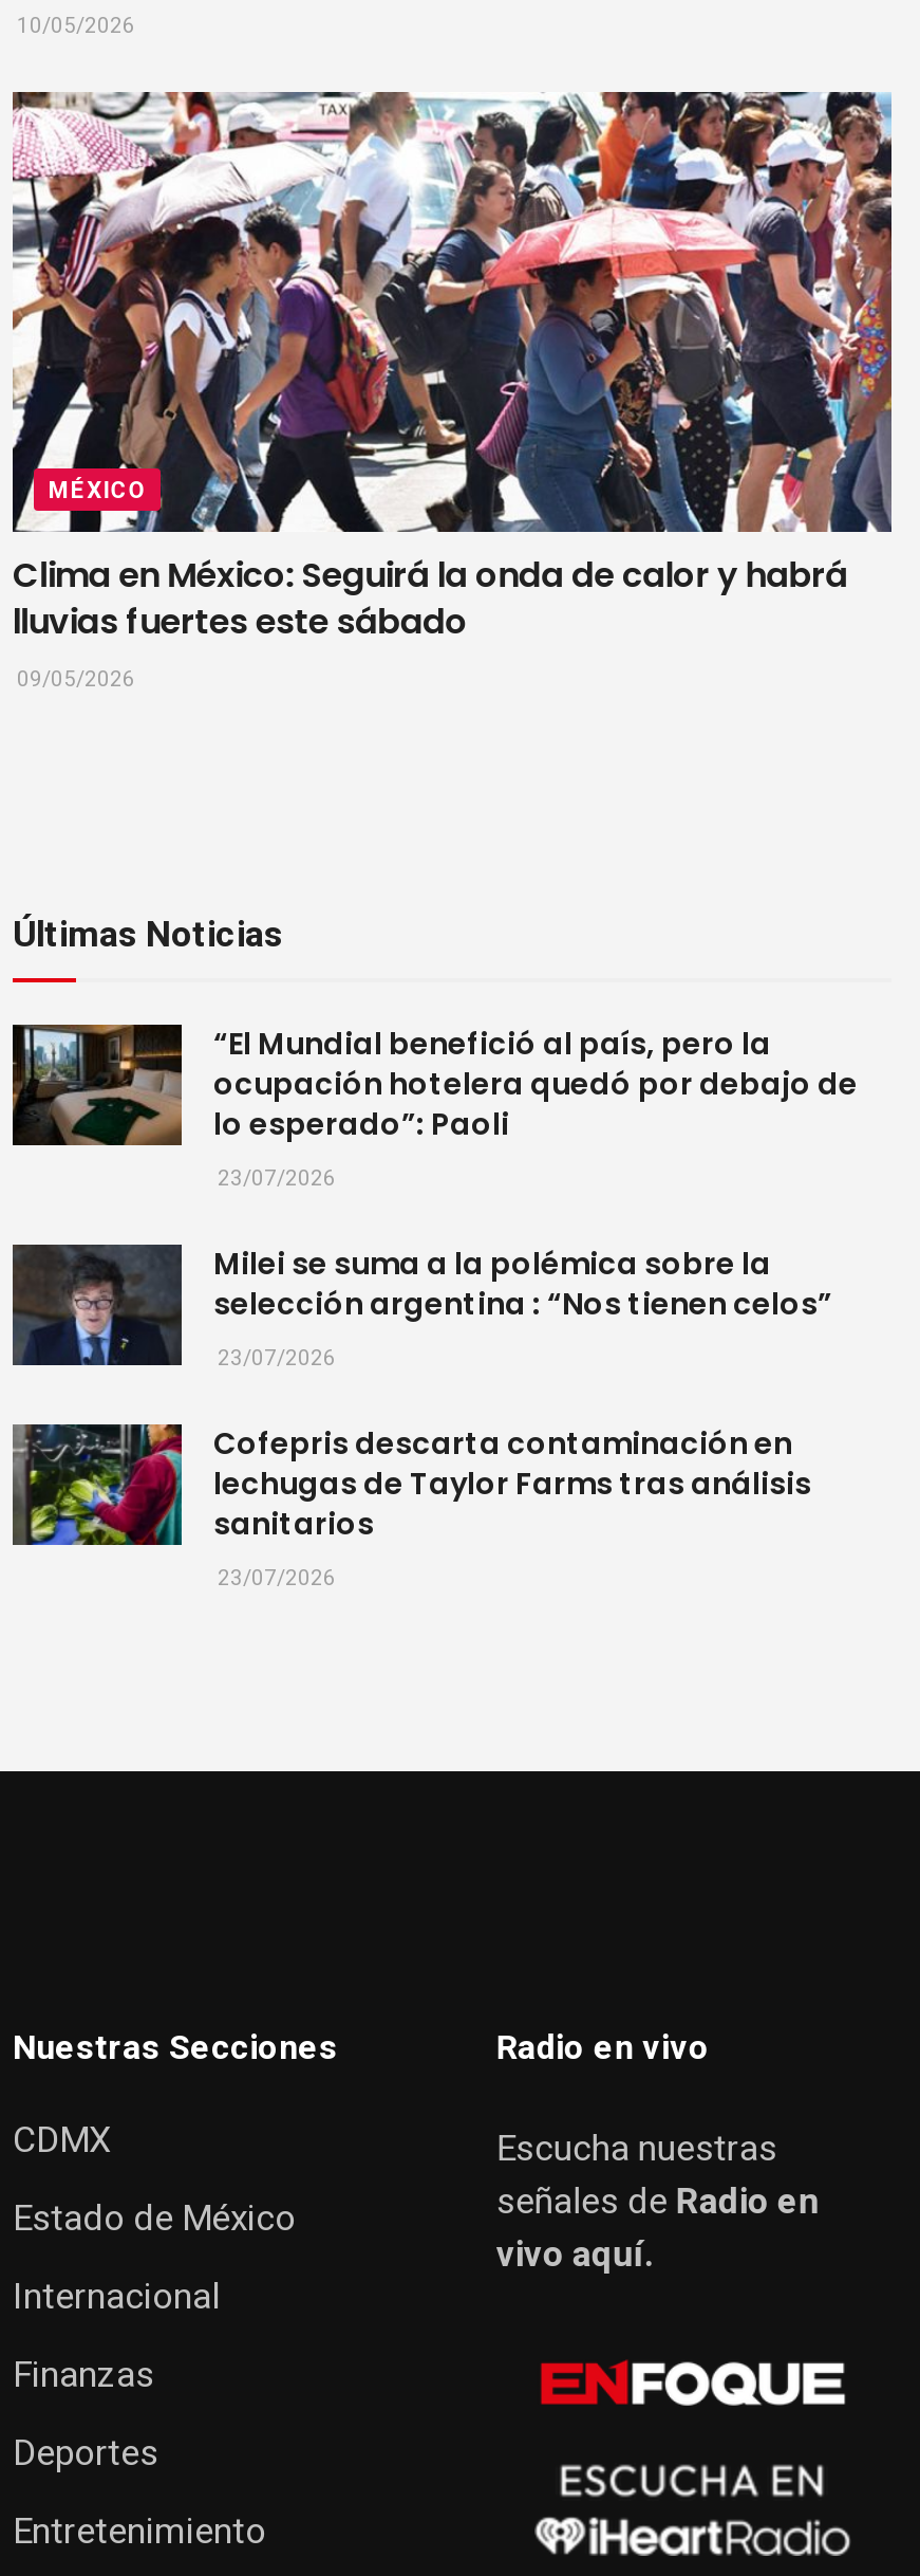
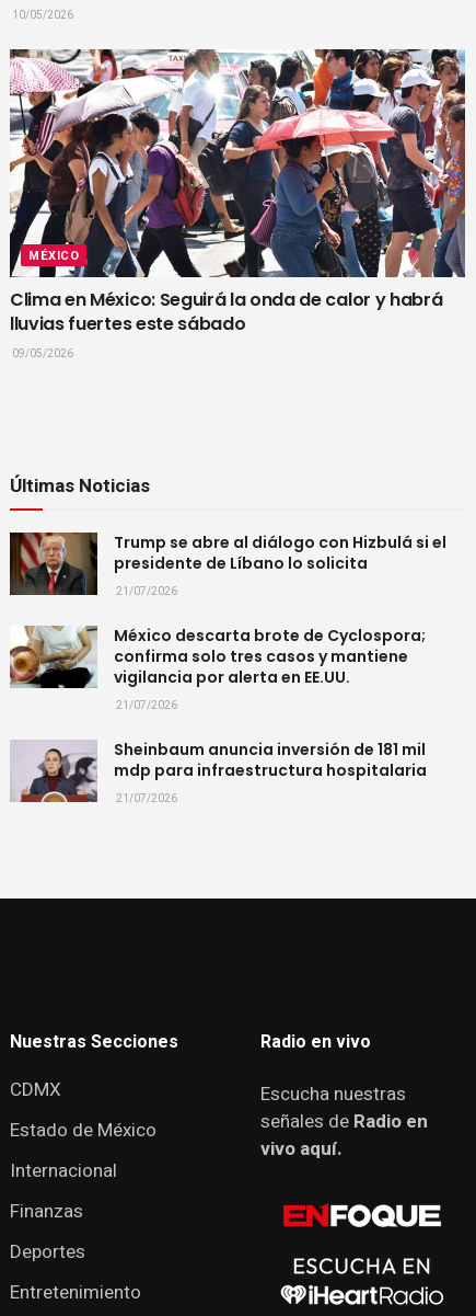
[13,1023,858,1194] [image] | “El Mundial benefició al país, pero la | ocupación hotelera quedó por debajo de | lo esperado”: Paoli | 23/07/2026 -> [10,532,446,599] [image] | Trump se abre al diálogo con Hizbulá si el | presidente de Líbano lo solicita | 21/07/2026
[11,1243,832,1374] [image] | Milei se suma a la polémica sobre la | selección argentina : “Nos tienen celos” | 23/07/2026 -> [10,625,426,713] [image] | México descarta brote de Cyclospora; | confirma solo tres casos y mantiene | vigilancia por alerta en EE.UU. | 21/07/2026
[13,1422,811,1594] [image] | Cofepris descarta contaminación en | lechugas de Taylor Farms tras análisis | sanitarios | 23/07/2026 -> [11,739,427,807] [image] | Sheinbaum anuncia inversión de 181 mil | mdp para infraestructura hospitalaria | 21/07/2026

